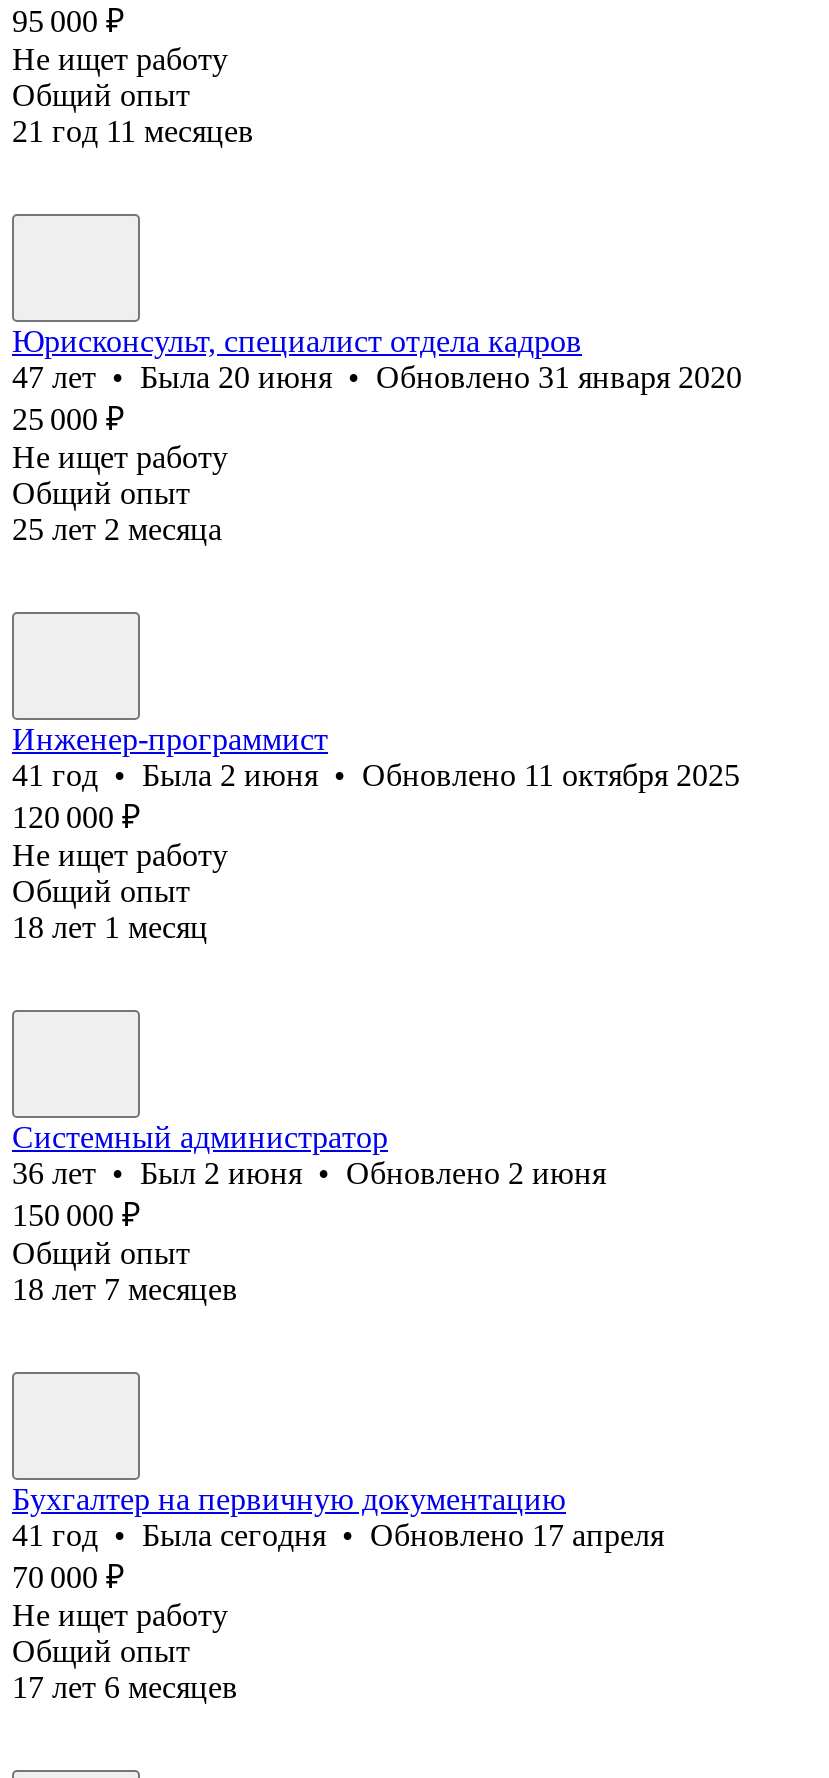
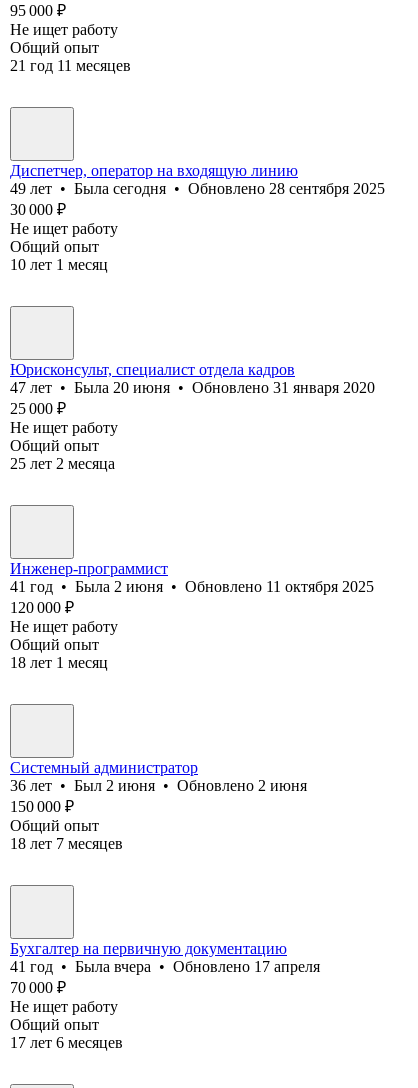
none -> [10,162,385,273] Диспетчер, оператор на входящую линию | 49 лет • Была сегодня • Обновлено 28 сентября 2025 | 30 000 ₽ | Не ищет работу | Общий опыт | 10 лет 1 месяц
[12,1518,664,1552] 41 год • Была сегодня • Обновлено 17 апреля -> [10,958,320,975] 41 год • Была вчера • Обновлено 17 апреля

